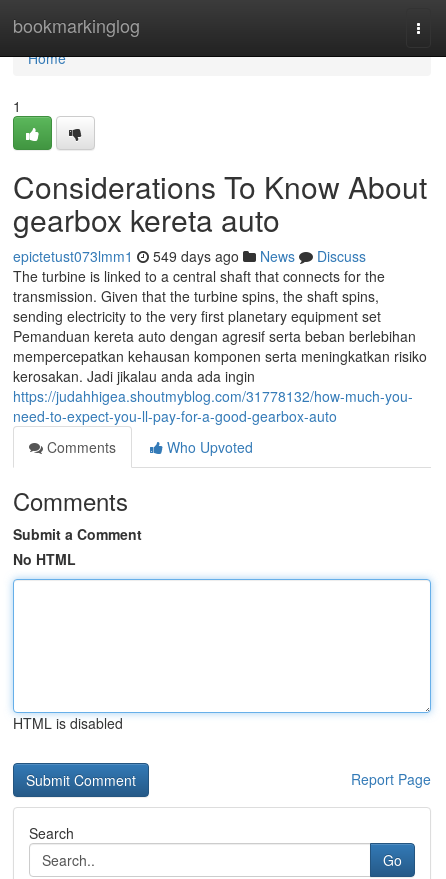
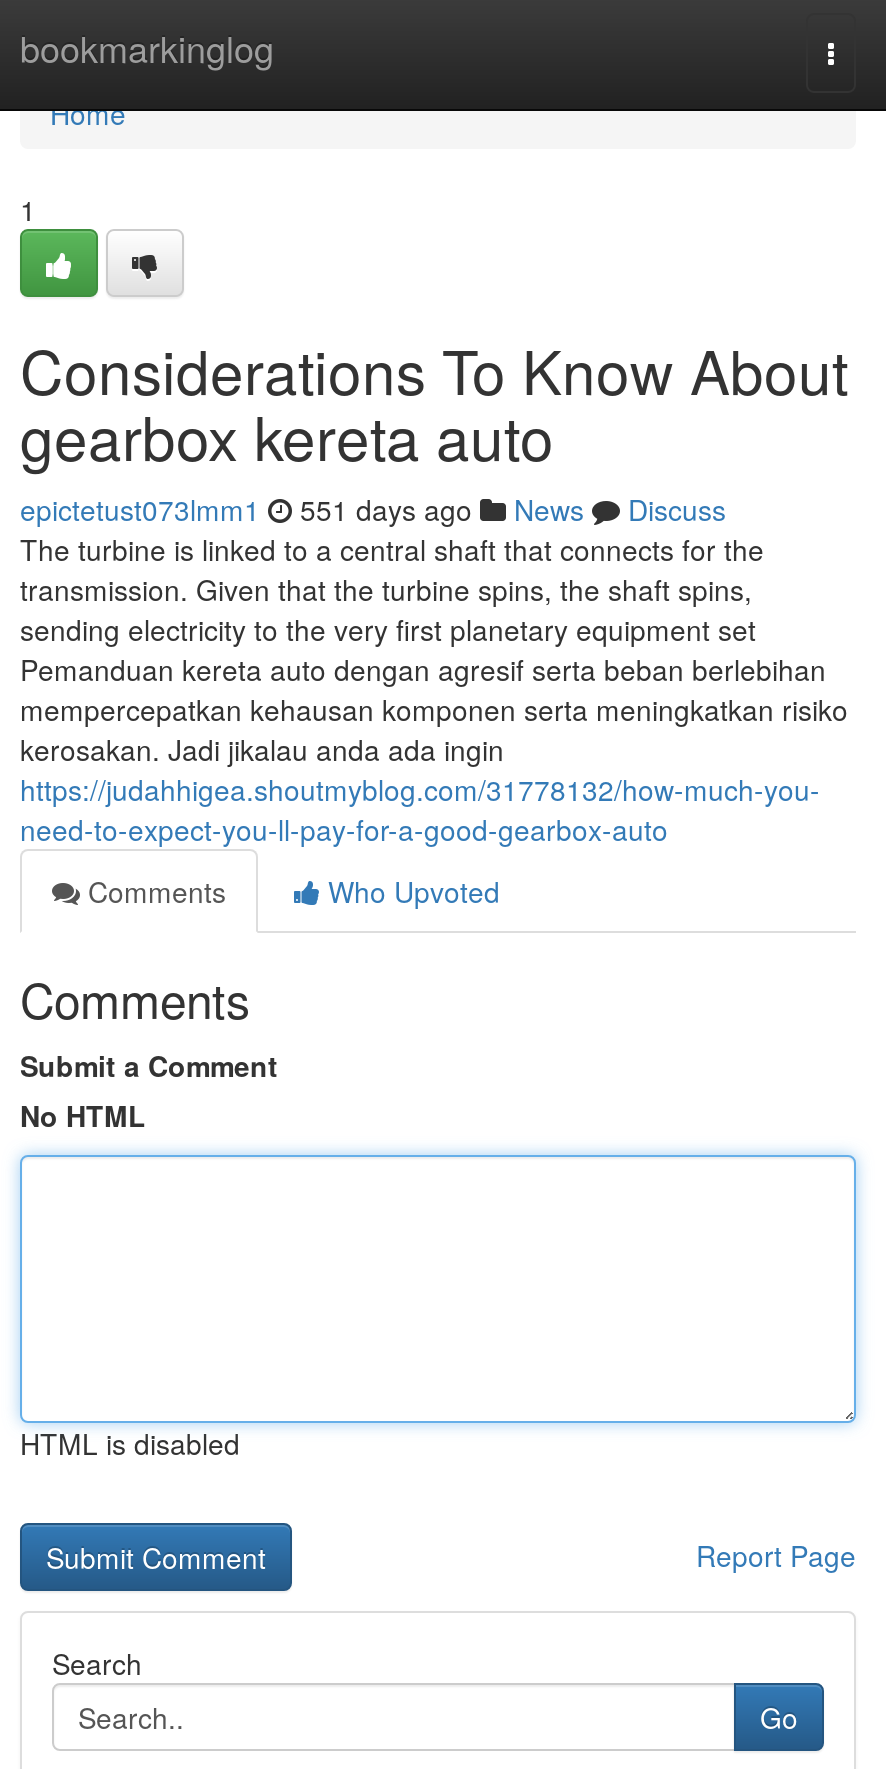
[13,246,366,266] epictetust073lmm1 549 days ago News Discuss -> [20,489,726,529] epictetust073lmm1 551 days ago News Discuss

